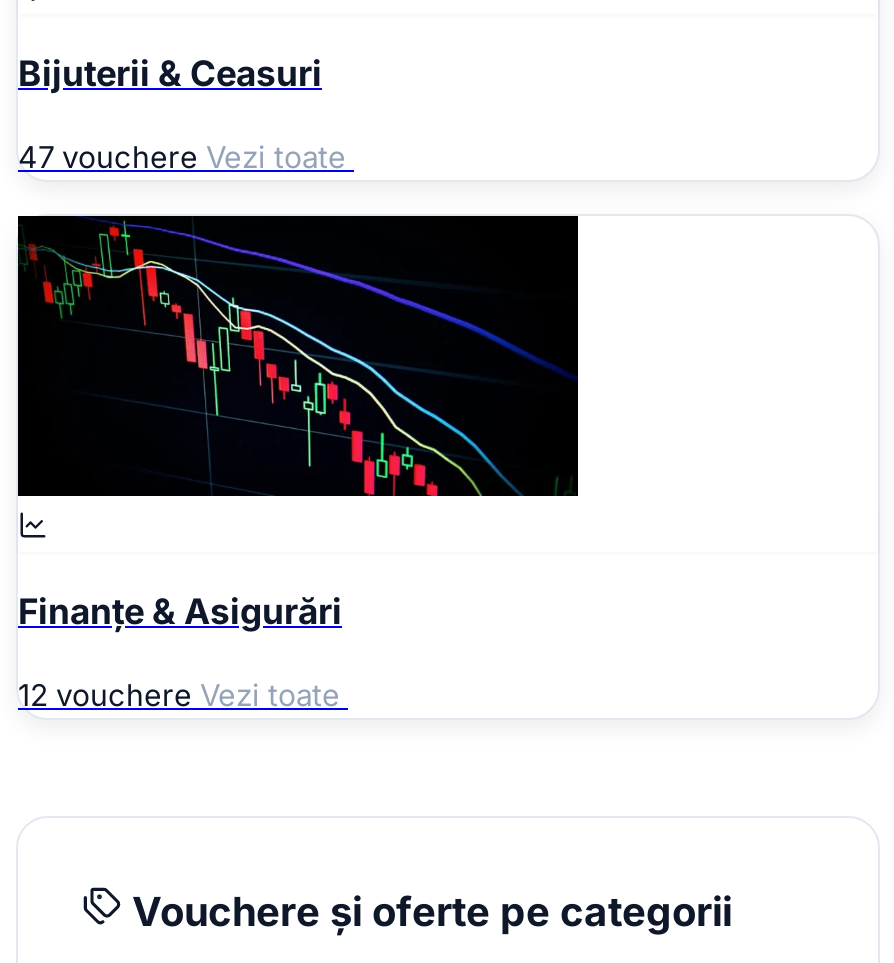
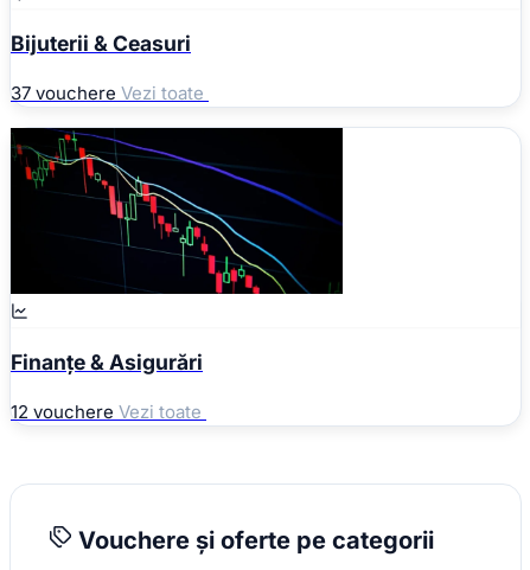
[18,137,354,175] 47 vouchere Vezi toate -> [11,81,209,104] 37 vouchere Vezi toate

